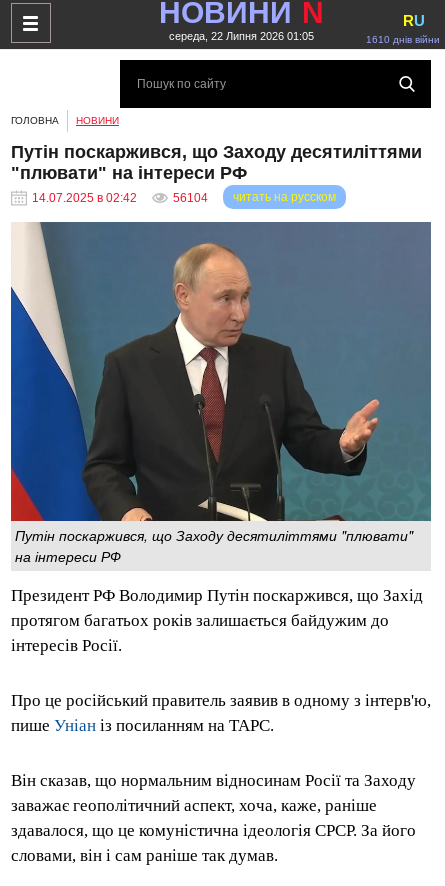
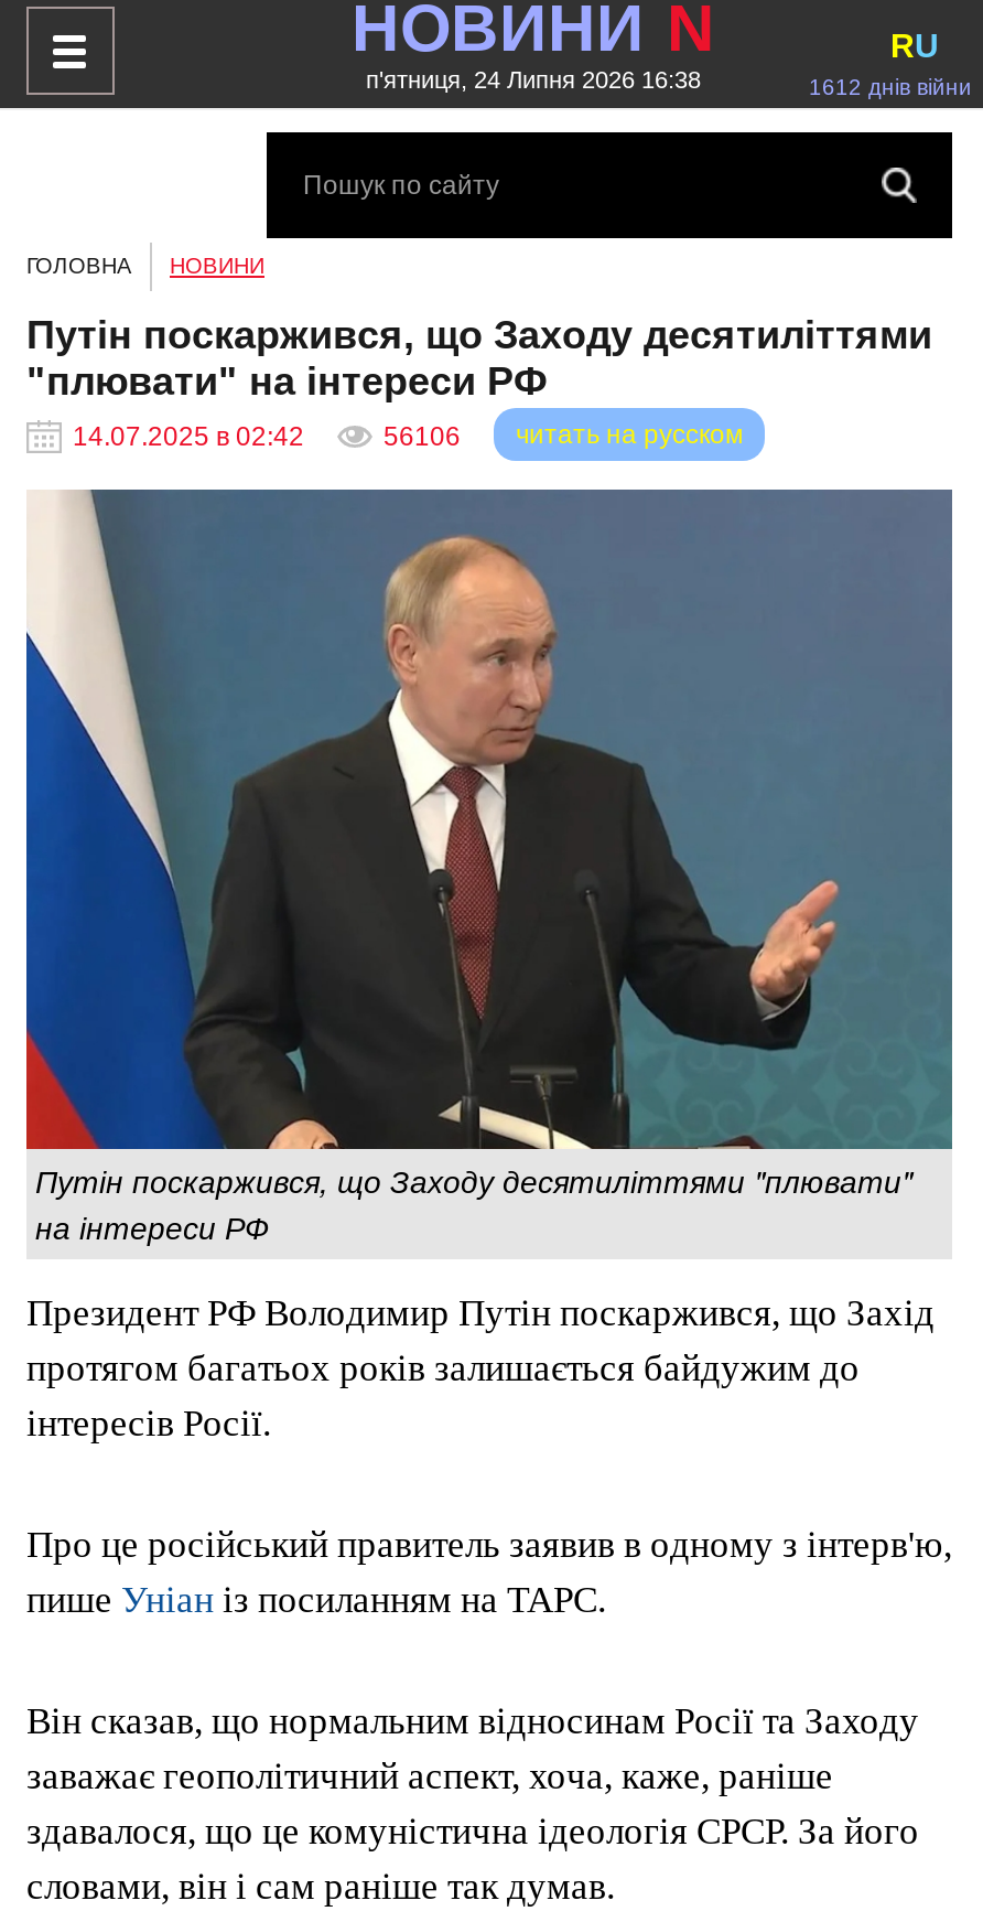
[168,30,313,42] середа, 22 Липня 2026 01:05 -> [366,66,701,93] п'ятниця, 24 Липня 2026 16:38
[366,34,440,45] 1610 днів війни -> [809,75,972,99] 1612 днів війни
[173,191,208,205] 56104 -> [384,421,461,452] 56106

